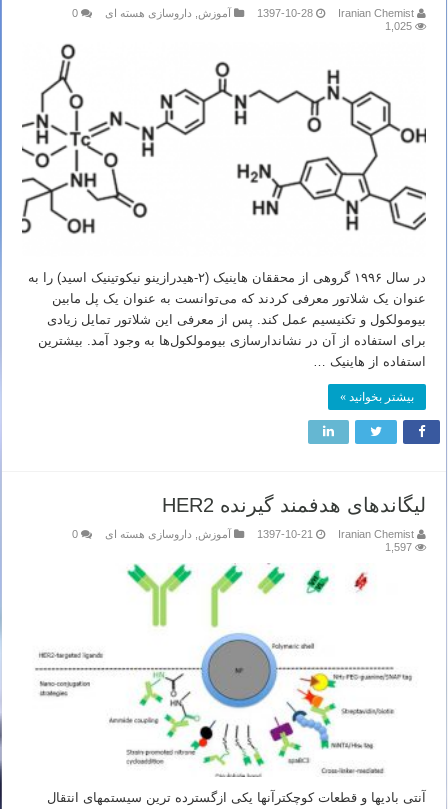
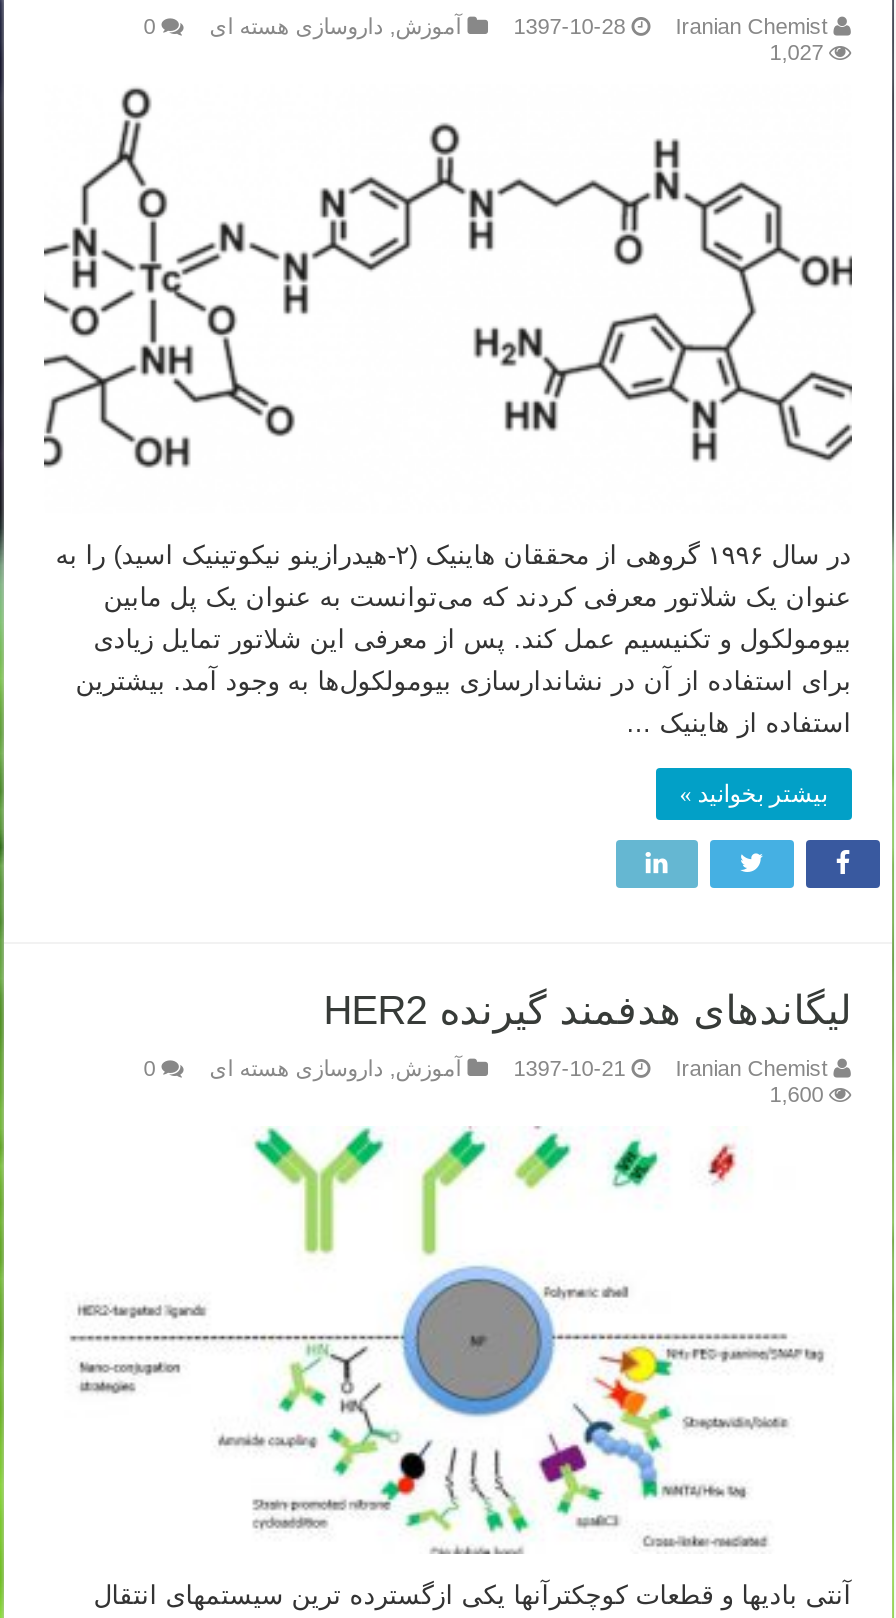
[386,20,413,32] 1,025 -> [772,40,826,64] 1,027
[386,540,413,552] 1,597 -> [772,1081,826,1105] 1,600

